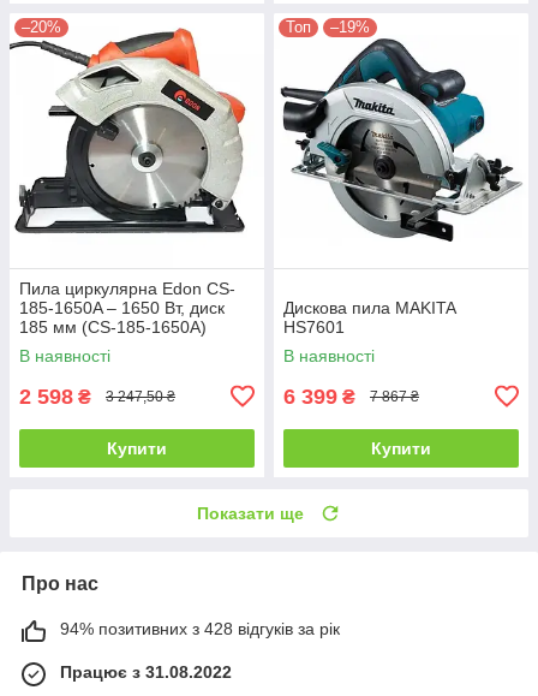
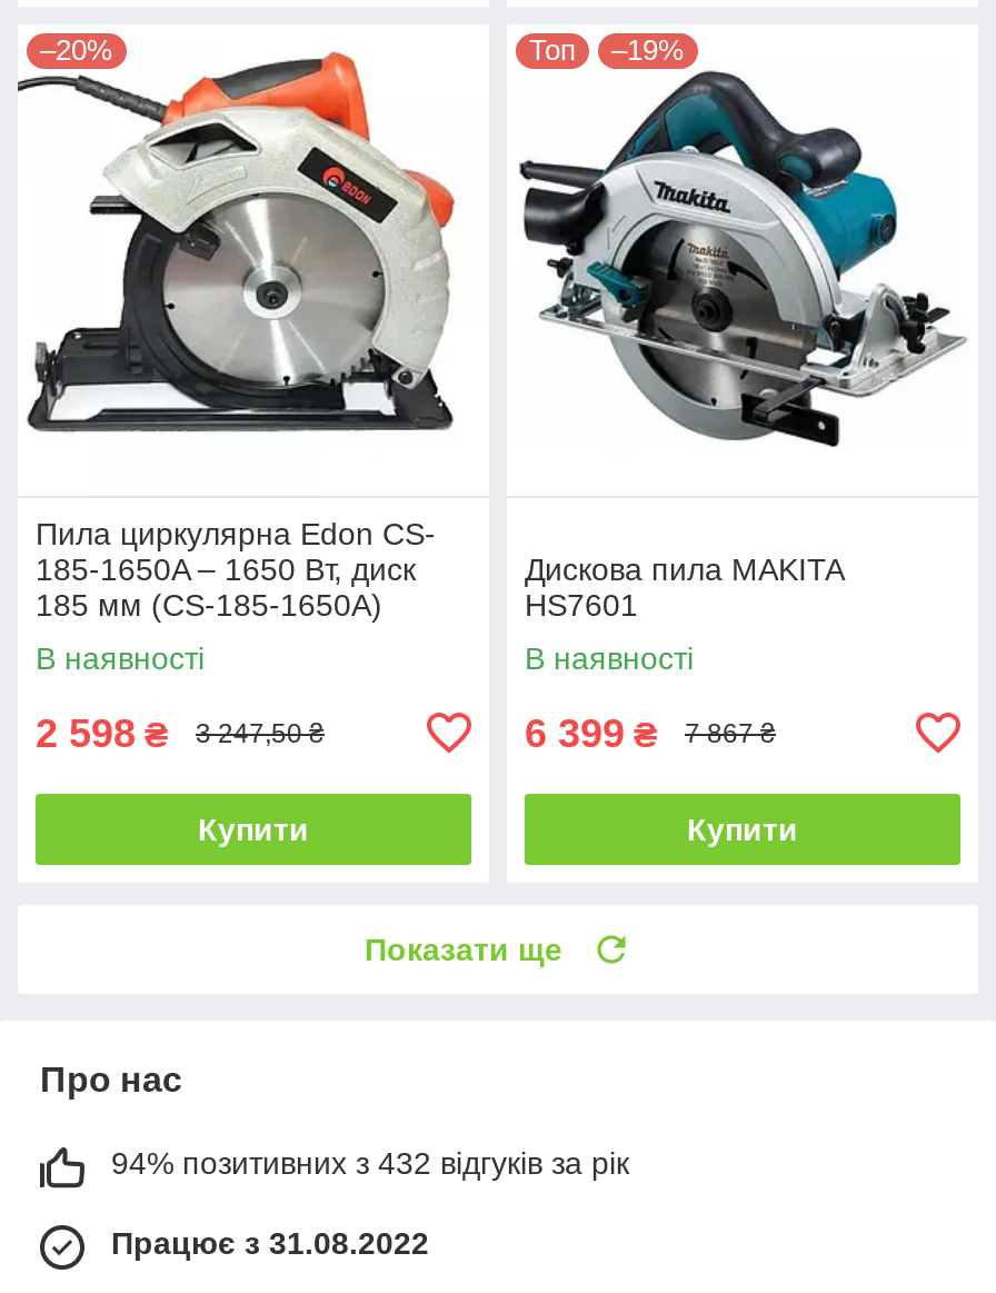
[60,619,340,638] 94% позитивних з 428 відгуків за рік -> [111,1145,629,1180] 94% позитивних з 432 відгуків за рік

